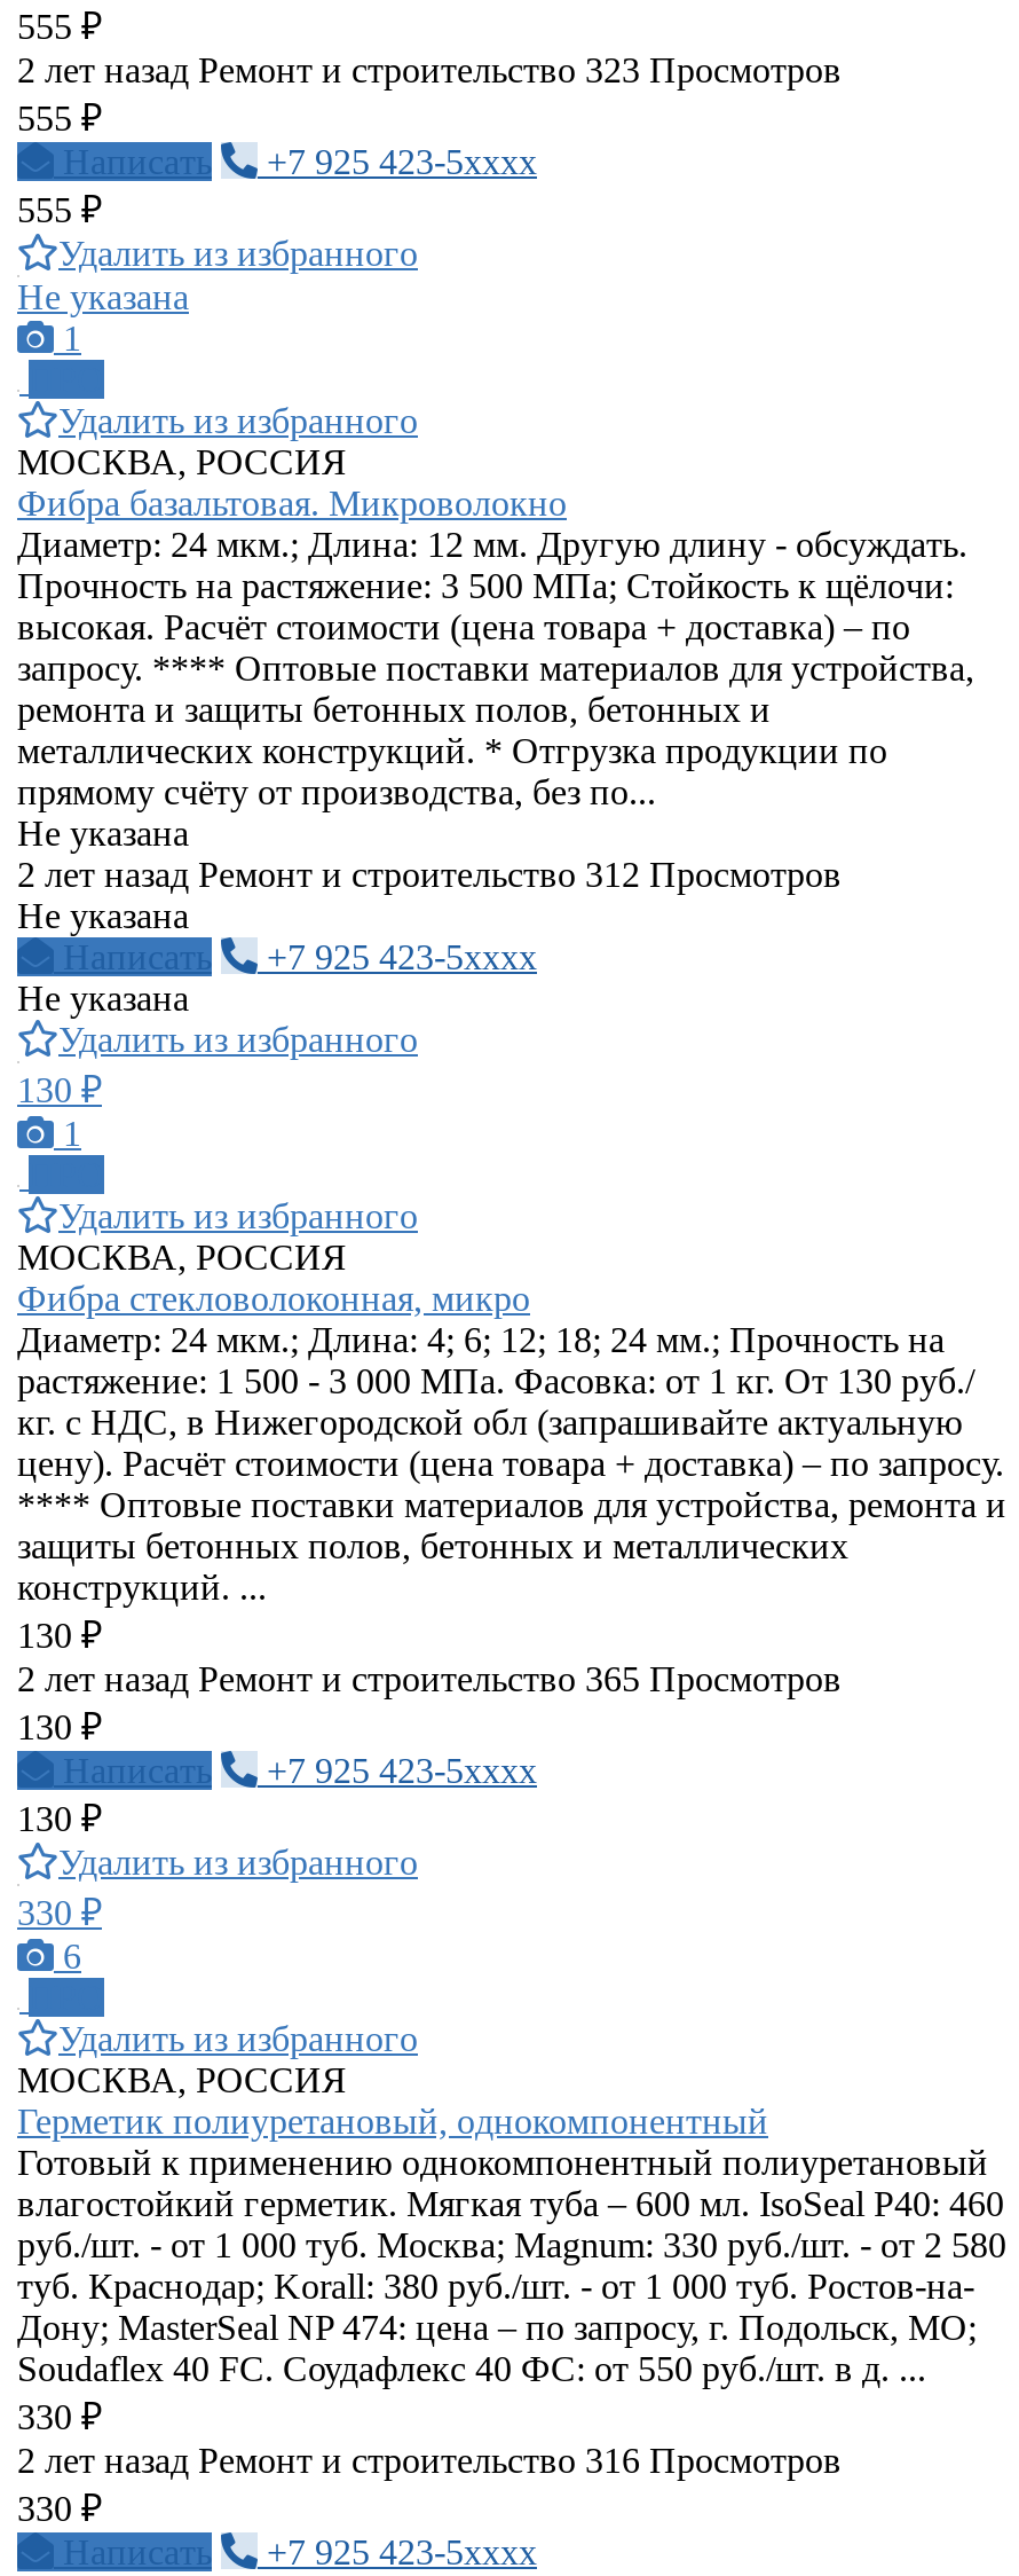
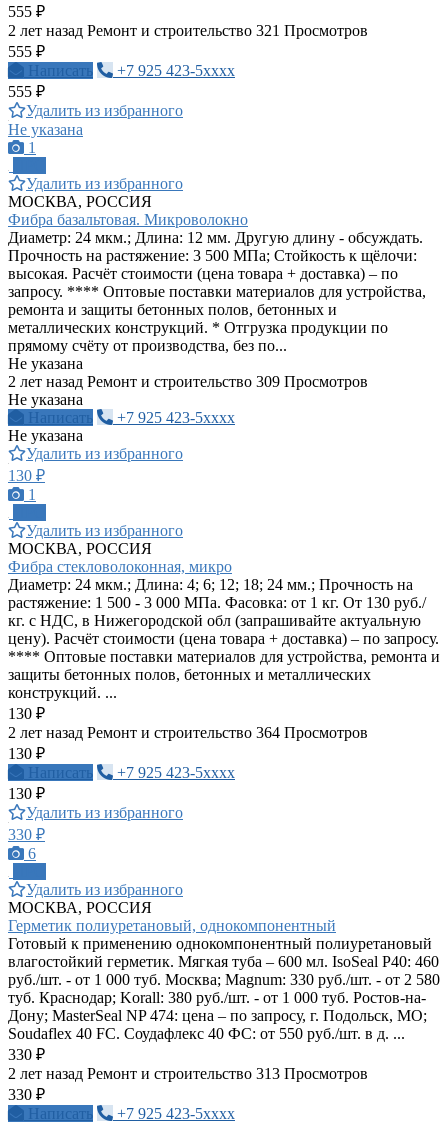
[17,50,842,89] 2 лет назад Ремонт и строительство 323 Просмотров -> [8,22,368,39] 2 лет назад Ремонт и строительство 321 Просмотров
[17,855,842,894] 2 лет назад Ремонт и строительство 312 Просмотров -> [8,373,368,390] 2 лет назад Ремонт и строительство 309 Просмотров
[17,1659,842,1698] 2 лет назад Ремонт и строительство 365 Просмотров -> [8,724,368,741] 2 лет назад Ремонт и строительство 364 Просмотров
[17,2441,842,2480] 2 лет назад Ремонт и строительство 316 Просмотров -> [8,1065,368,1082] 2 лет назад Ремонт и строительство 313 Просмотров

